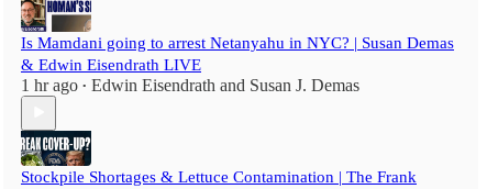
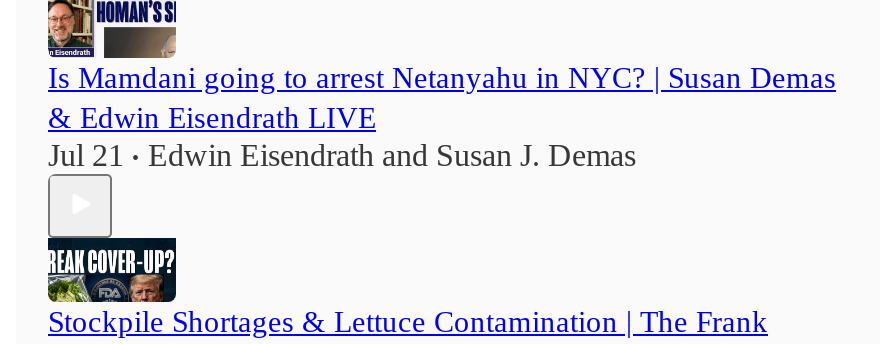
[21,76,359,94] 1 hr ago • Edwin Eisendrath and Susan J. Demas -> [48,138,636,172] Jul 21 • Edwin Eisendrath and Susan J. Demas

